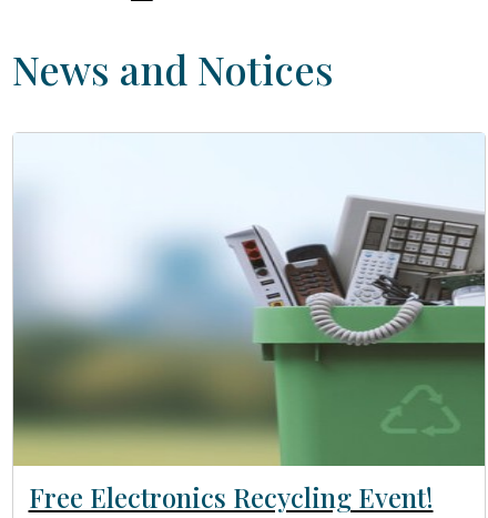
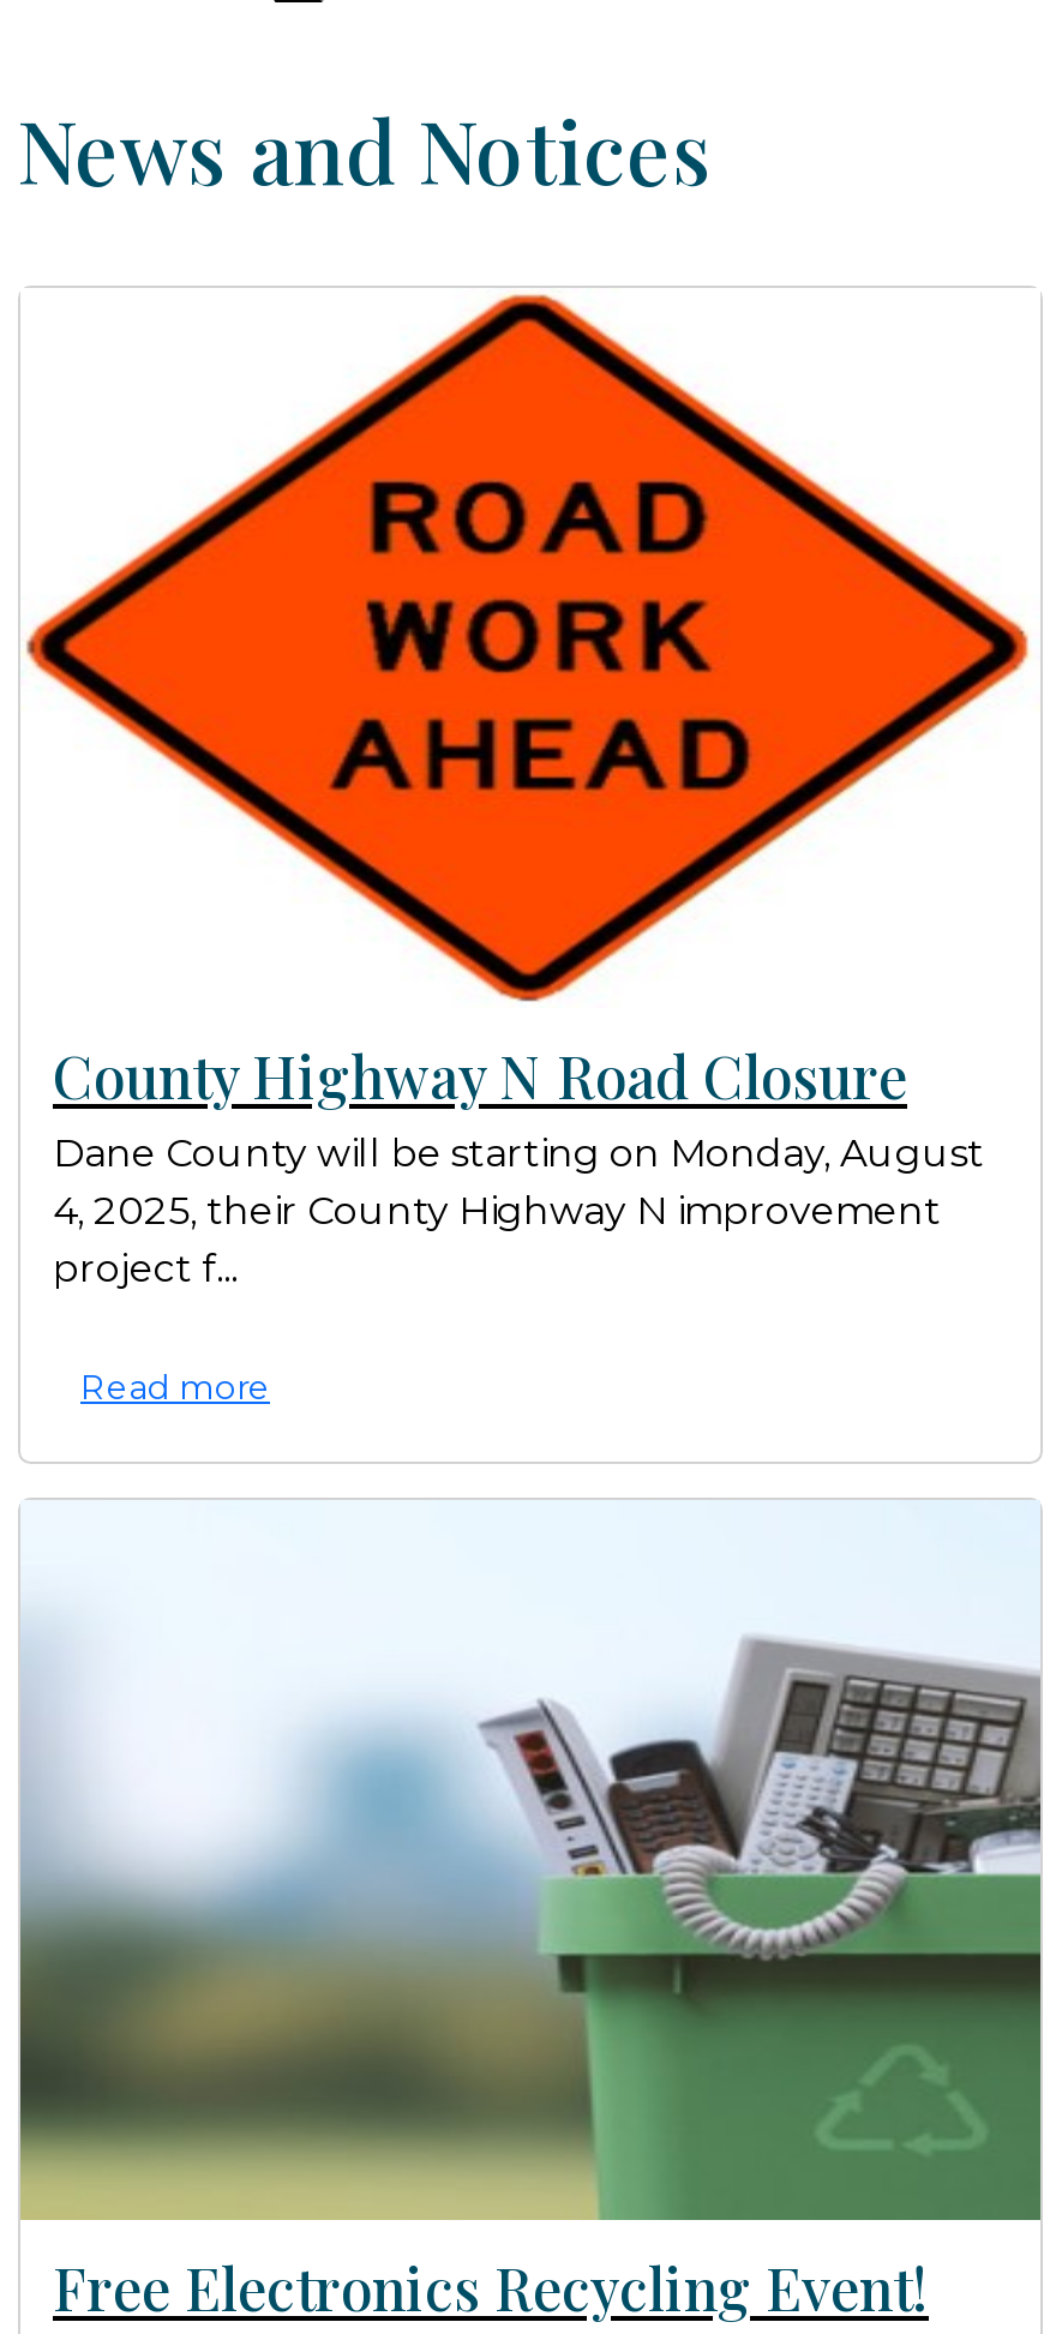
none -> [25,293,1031,1408] [image] | County Highway N Road Closure | Dane County will be starting on Monday, August | 4, 2025, their County Highway N improvement | project f... | Read more

